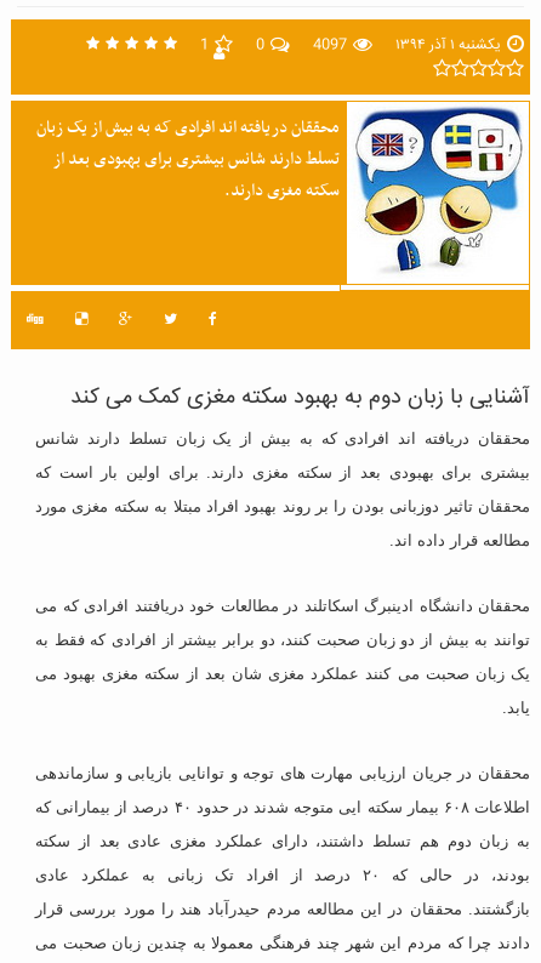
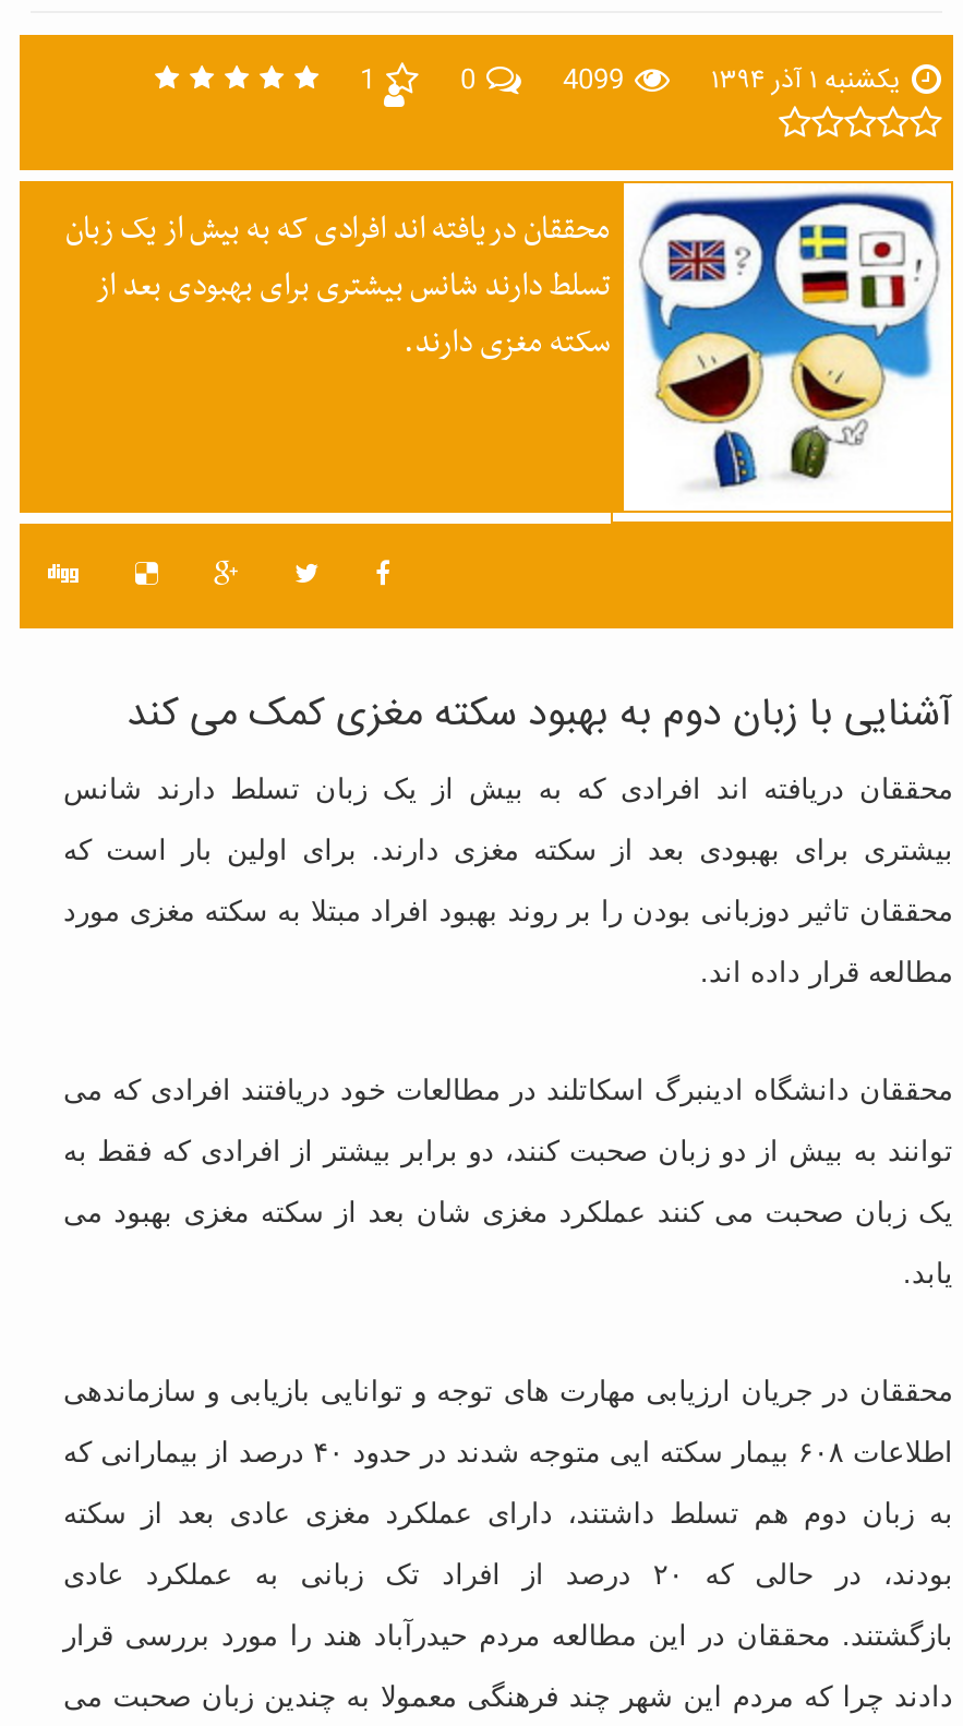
[313,34,347,57] 4097 -> [563,61,624,103] 4099

